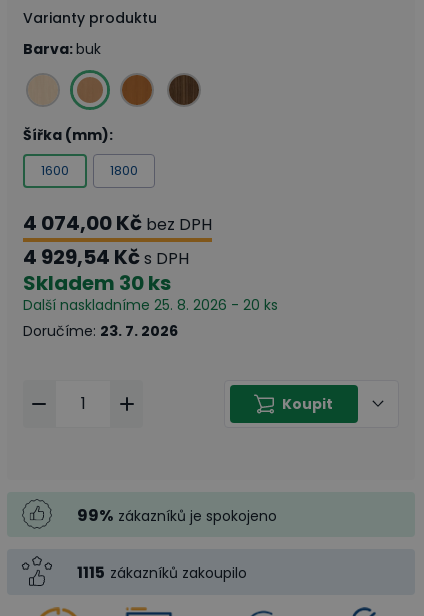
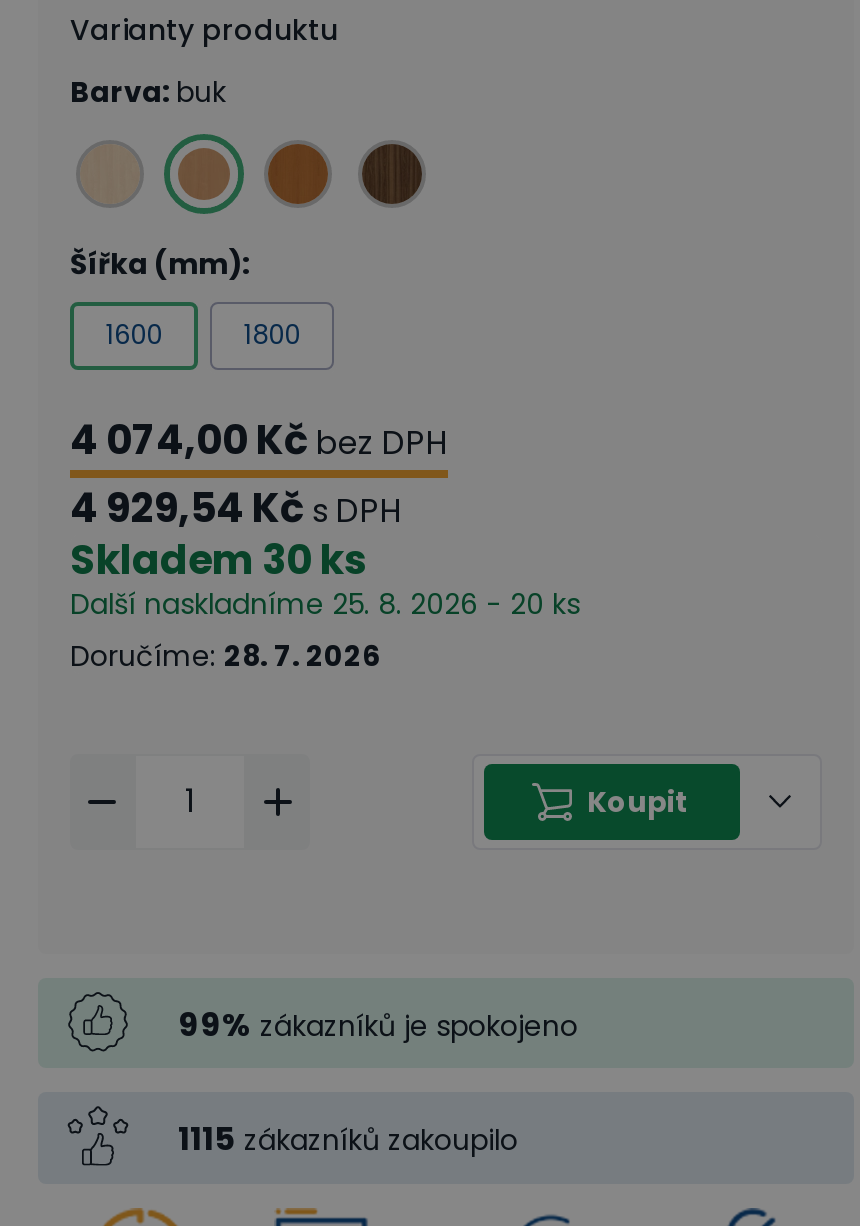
[23,321,178,341] Doručíme: 23. 7. 2026 -> [70,635,380,675] Doručíme: 28. 7. 2026

